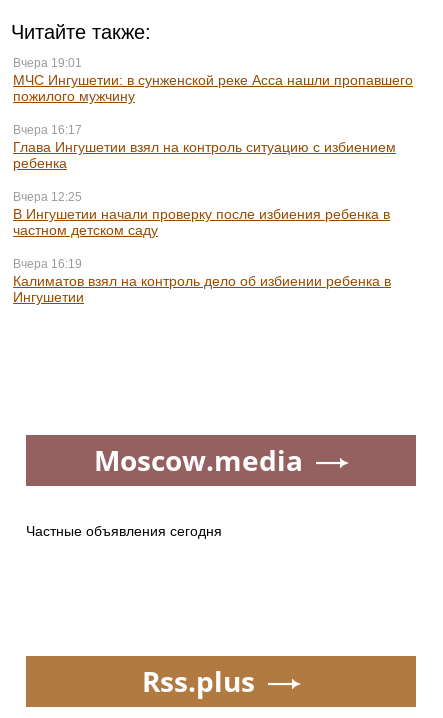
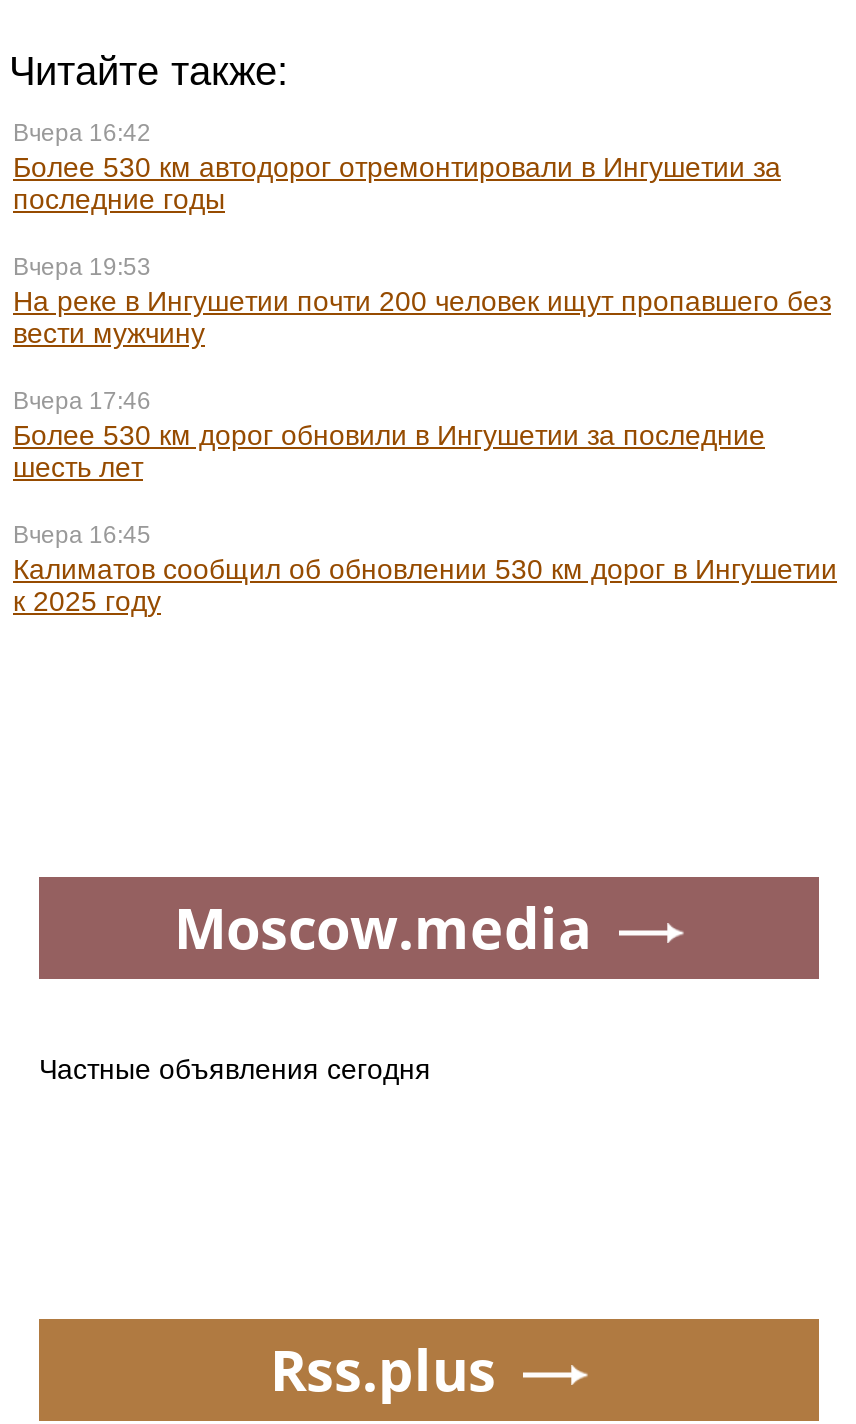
[13,56,413,104] Вчера 19:01 | МЧС Ингушетии: в сунженской реке Асса нашли пропавшего | пожилого мужчину -> [13,119,781,215] Вчера 16:42 | Более 530 км автодорог отремонтировали в Ингушетии за | последние годы
[13,123,396,171] Вчера 16:17 | Глава Ингушетии взял на контроль ситуацию с избиением | ребенка -> [13,253,831,349] Вчера 19:53 | На реке в Ингушетии почти 200 человек ищут пропавшего без | вести мужчину
[13,190,390,238] Вчера 12:25 | В Ингушетии начали проверку после избиения ребенка в | частном детском саду -> [13,387,765,483] Вчера 17:46 | Более 530 км дорог обновили в Ингушетии за последние | шесть лет
[13,257,391,305] Вчера 16:19 | Калиматов взял на контроль дело об избиении ребенка в | Ингушетии -> [13,521,837,617] Вчера 16:45 | Калиматов сообщил об обновлении 530 км дорог в Ингушетии | к 2025 году

